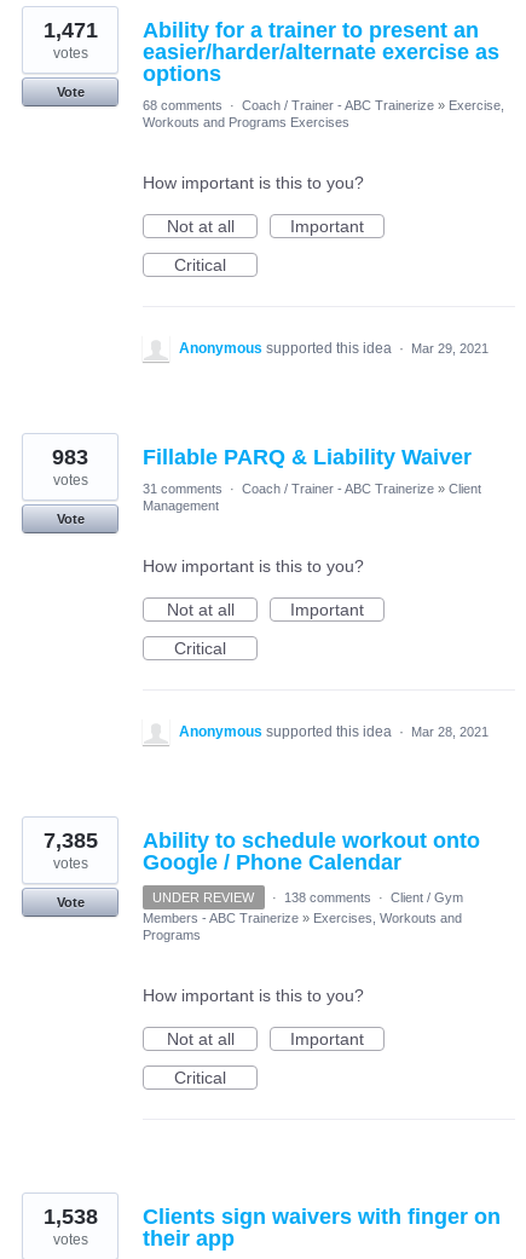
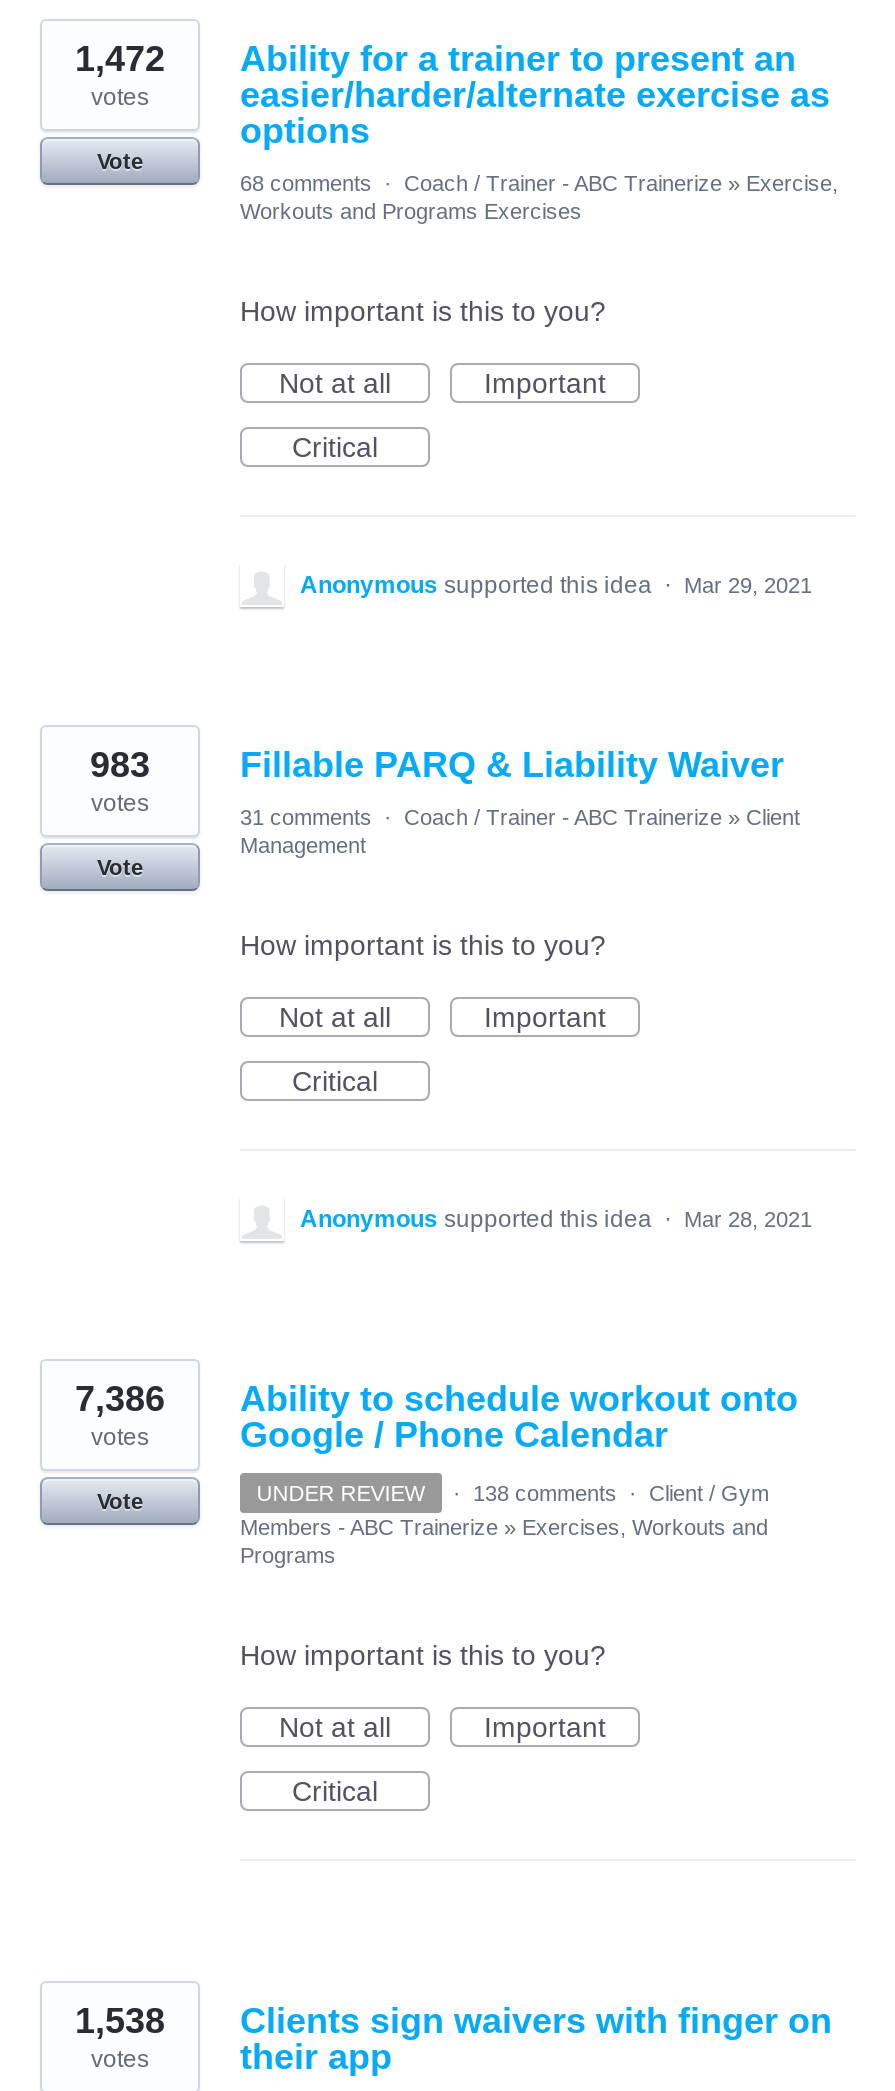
[43,18,479,42] 1,471 Ability for a trainer to present an -> [75,39,796,79] 1,472 Ability for a trainer to present an
[43,828,480,853] 7,385 Ability to schedule workout onto -> [75,1379,798,1419] 7,386 Ability to schedule workout onto

